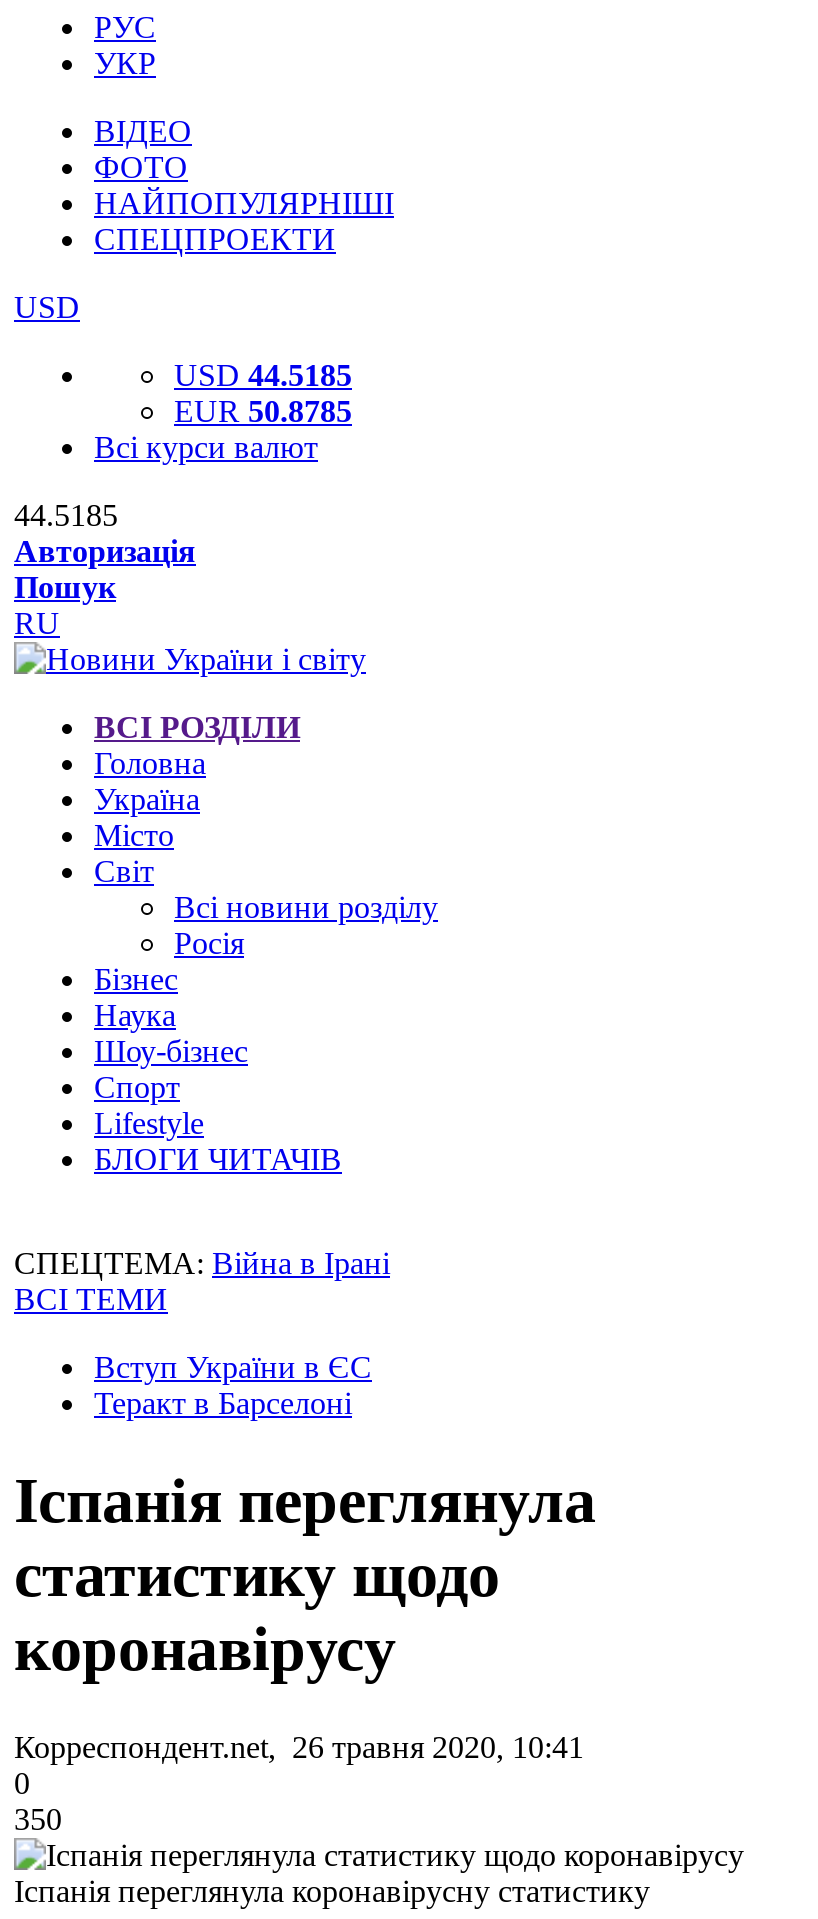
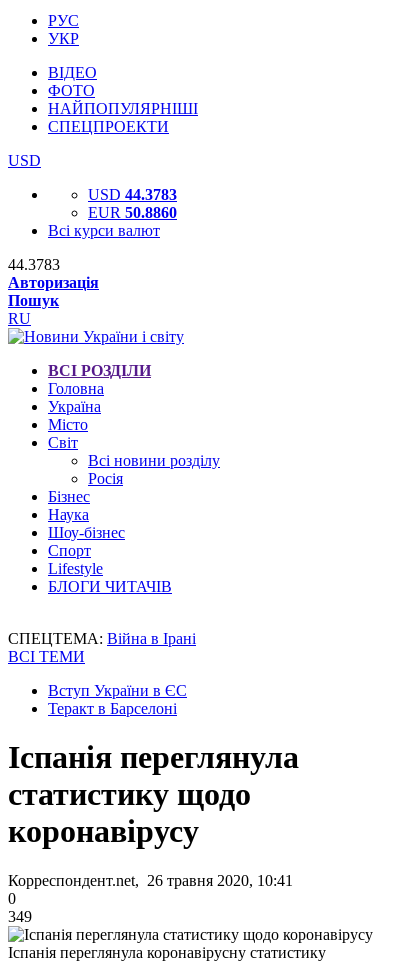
[174,358,352,392] USD 44.5185 -> [88,186,177,203] USD 44.3783
[174,394,352,428] EUR 50.8785 -> [88,204,177,221] EUR 50.8860
[14,498,118,532] 44.5185 -> [8,256,60,273] 44.3783
[14,1802,62,1836] 350 -> [8,908,32,925] 349

